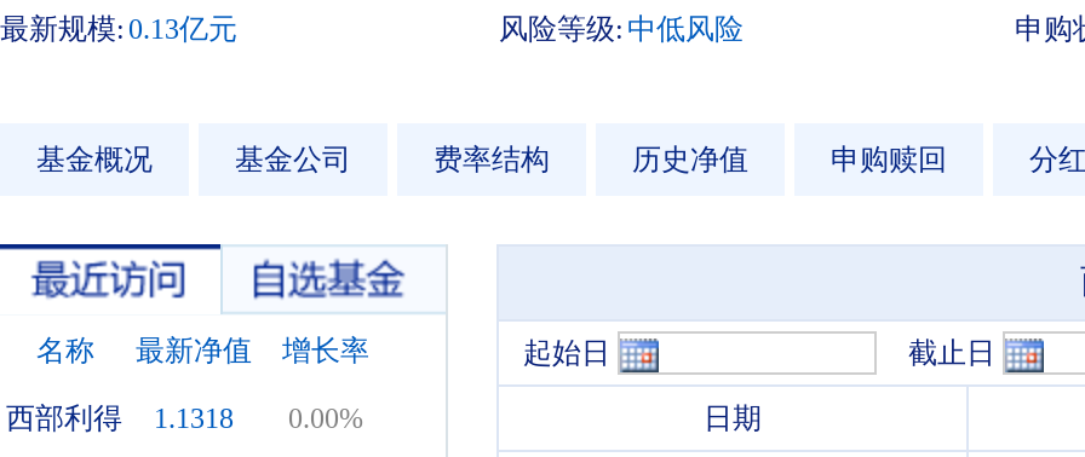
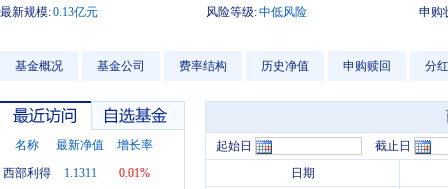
[154,401,234,435] 1.1318 -> [63,166,96,180] 1.1311
[288,401,363,435] 0.00% -> [119,166,150,180] 0.01%

